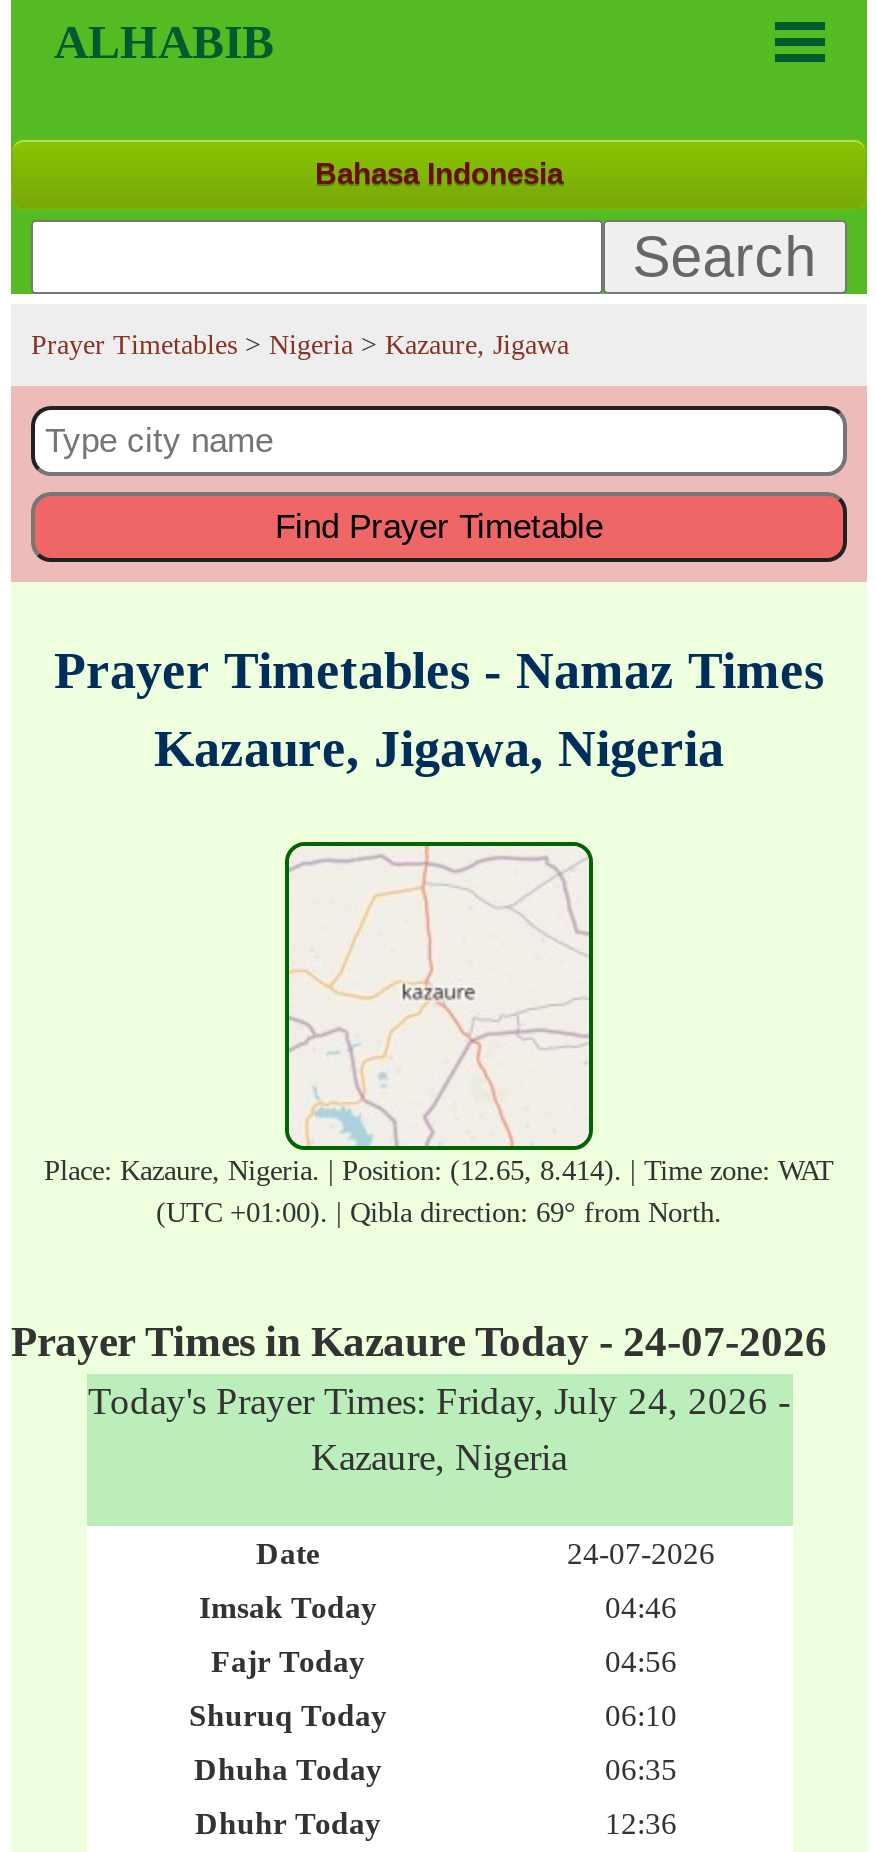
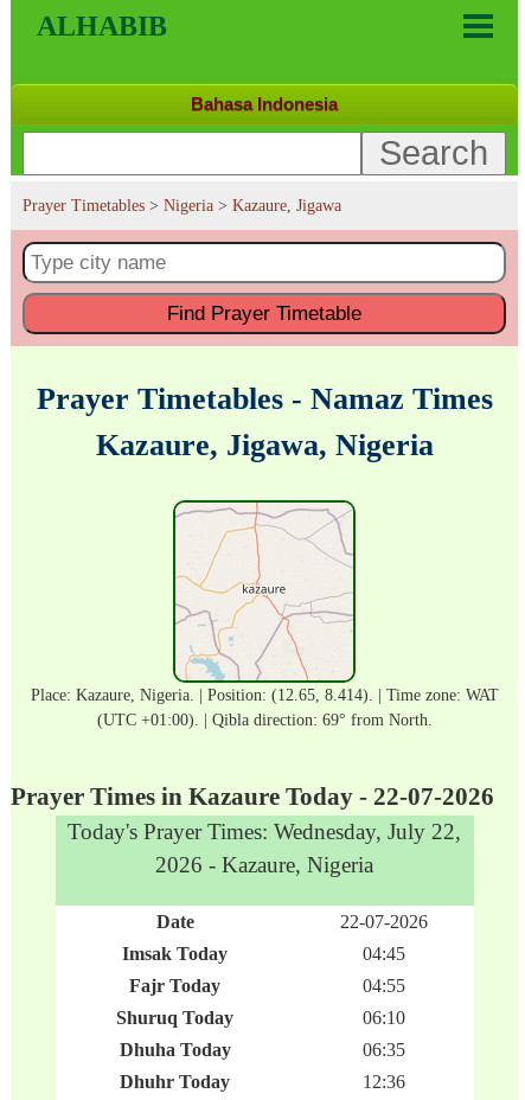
[11,1318,827,1478] Prayer Times in Kazaure Today - 24-07-2026 | Today's Prayer Times: Friday, July 24, 2026 - | Kazaure, Nigeria -> [11,782,494,877] Prayer Times in Kazaure Today - 22-07-2026 | Today's Prayer Times: Wednesday, July 22, | 2026 - Kazaure, Nigeria
[567,1536,715,1570] 24-07-2026 -> [340,912,428,932] 22-07-2026
[605,1590,677,1624] 04:46 -> [363,944,405,964] 04:45
[605,1644,677,1678] 04:56 -> [363,976,405,996] 04:55

